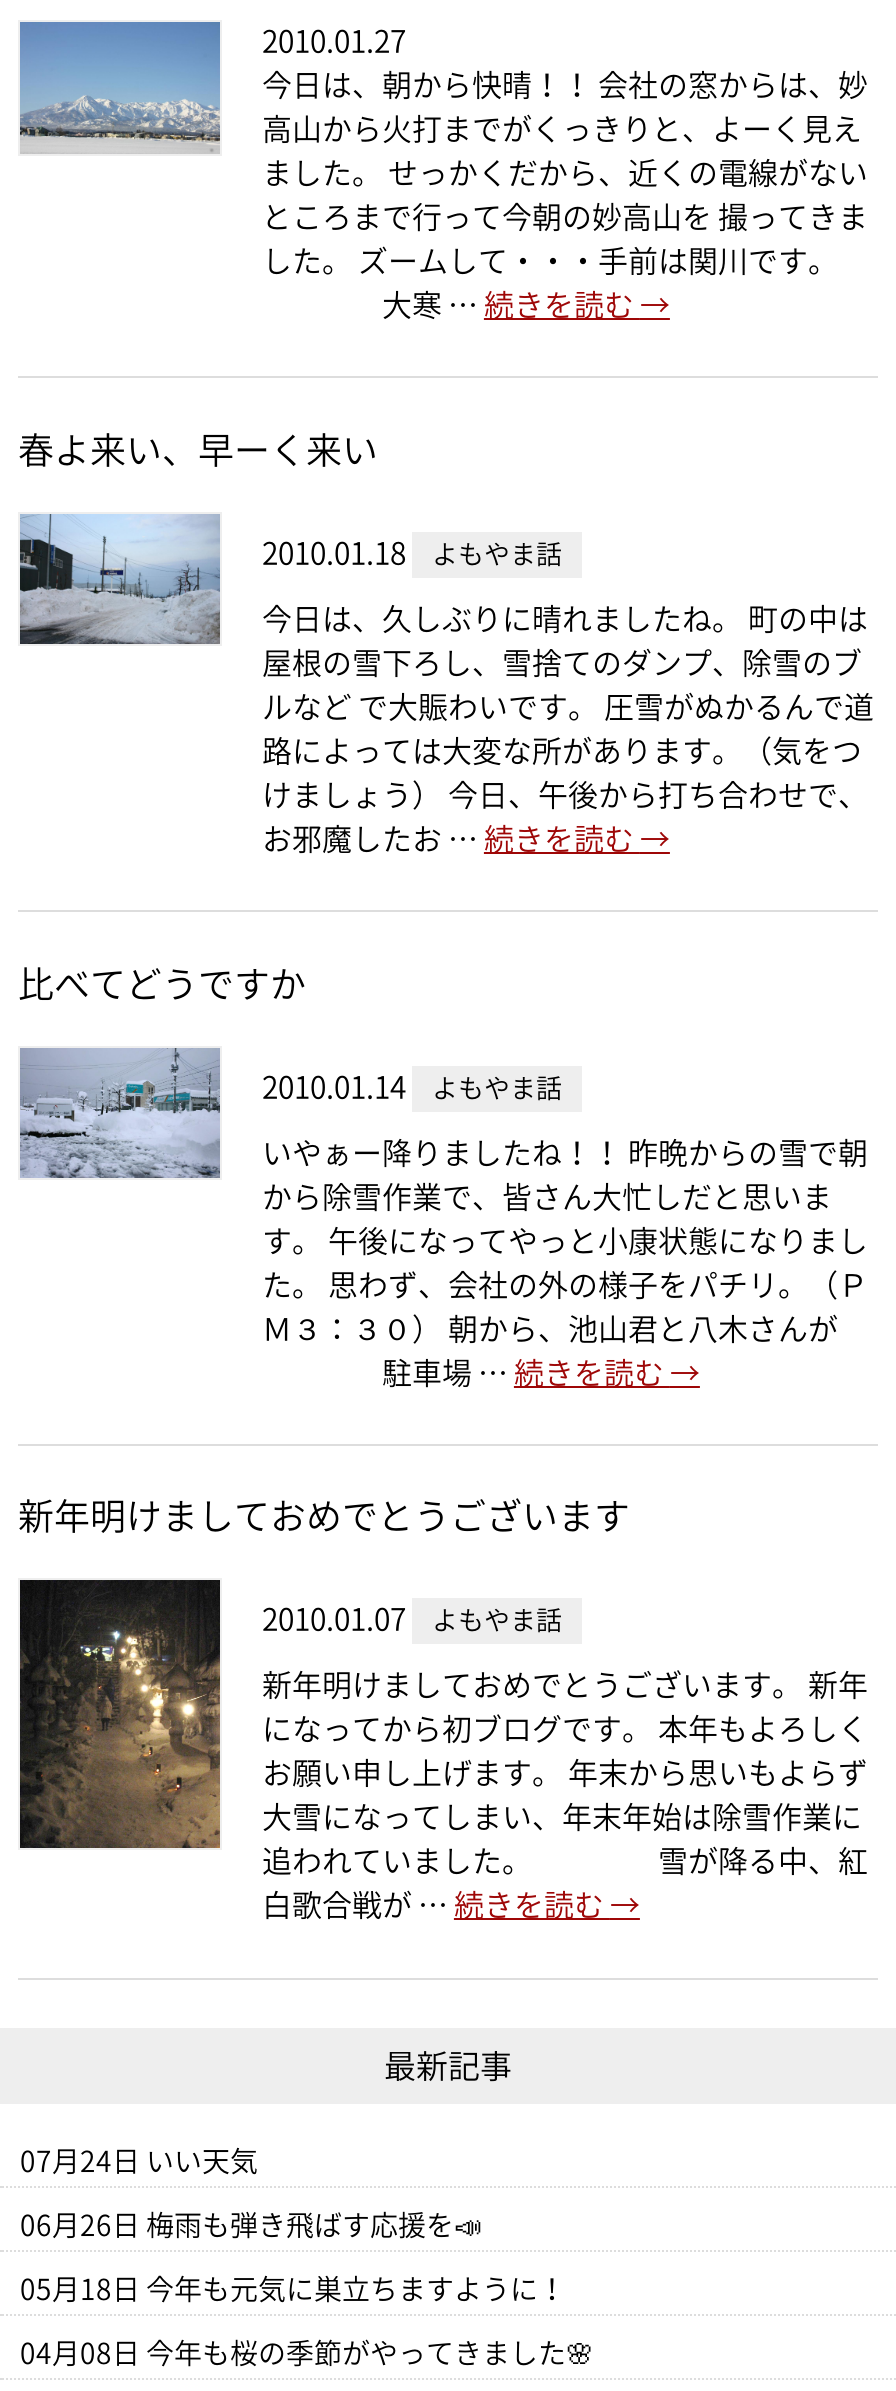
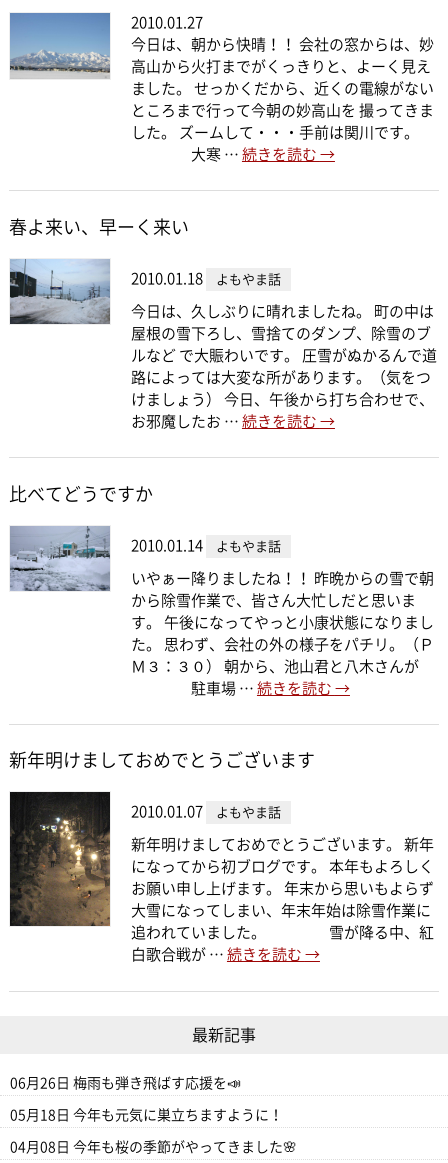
[20,2148,258,2176] 07月24日 いい天気 -> none

